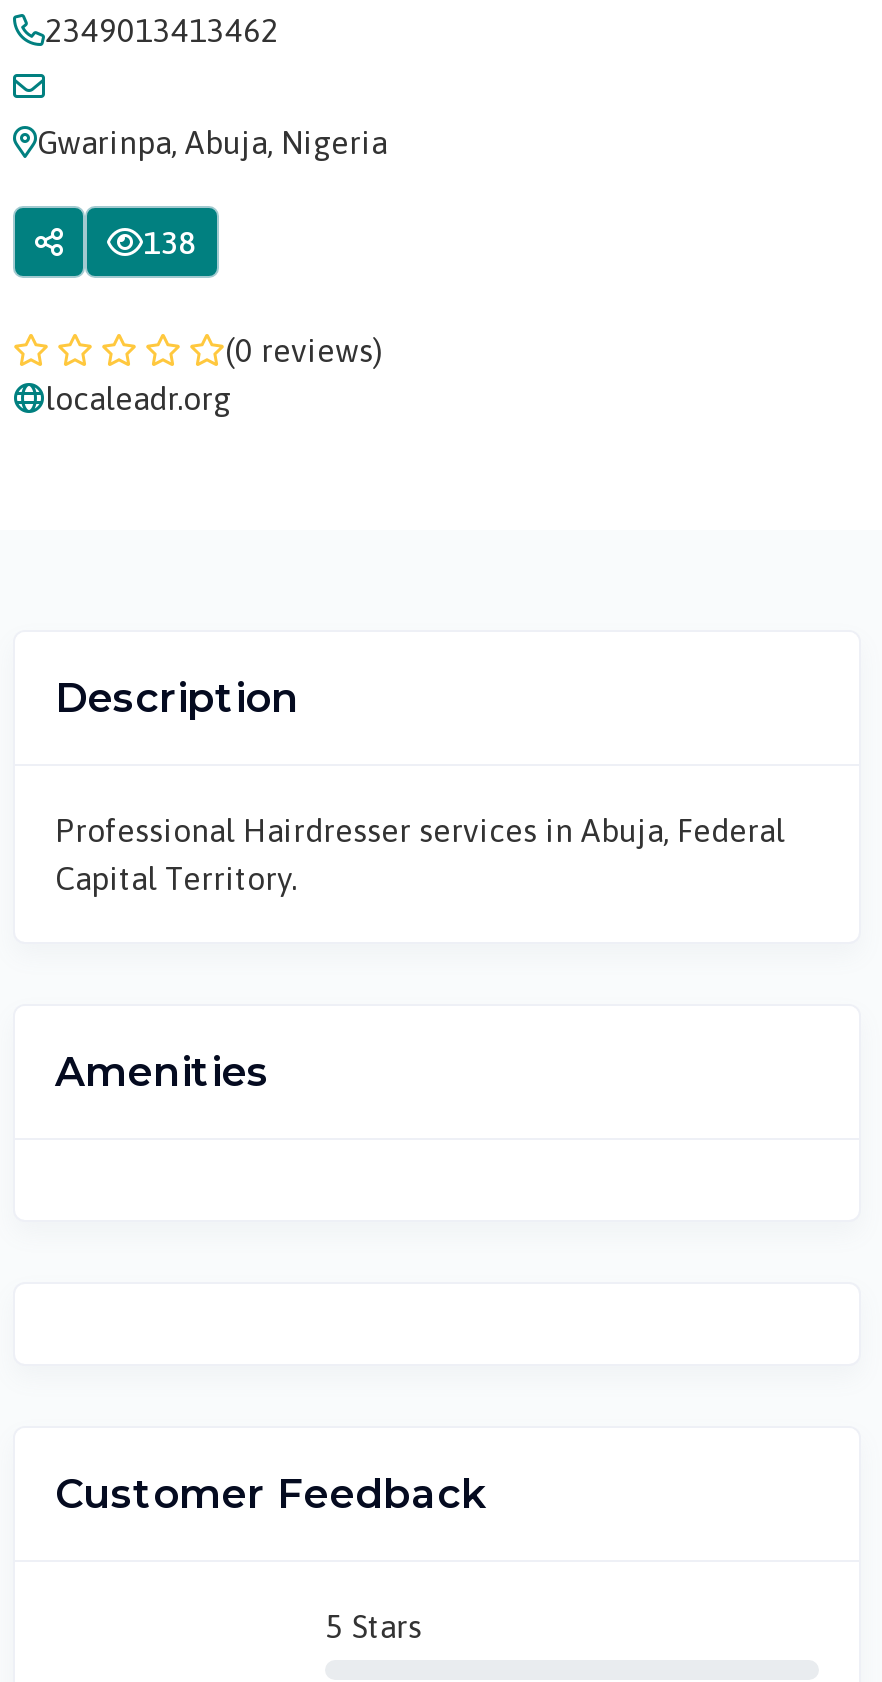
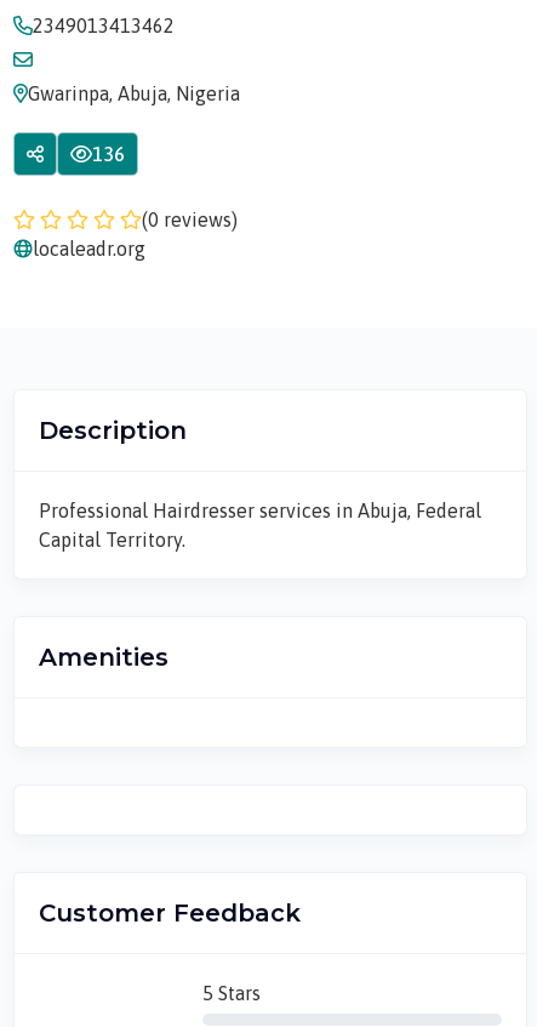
[143,224,197,260] 138 -> [92,143,125,165] 136

